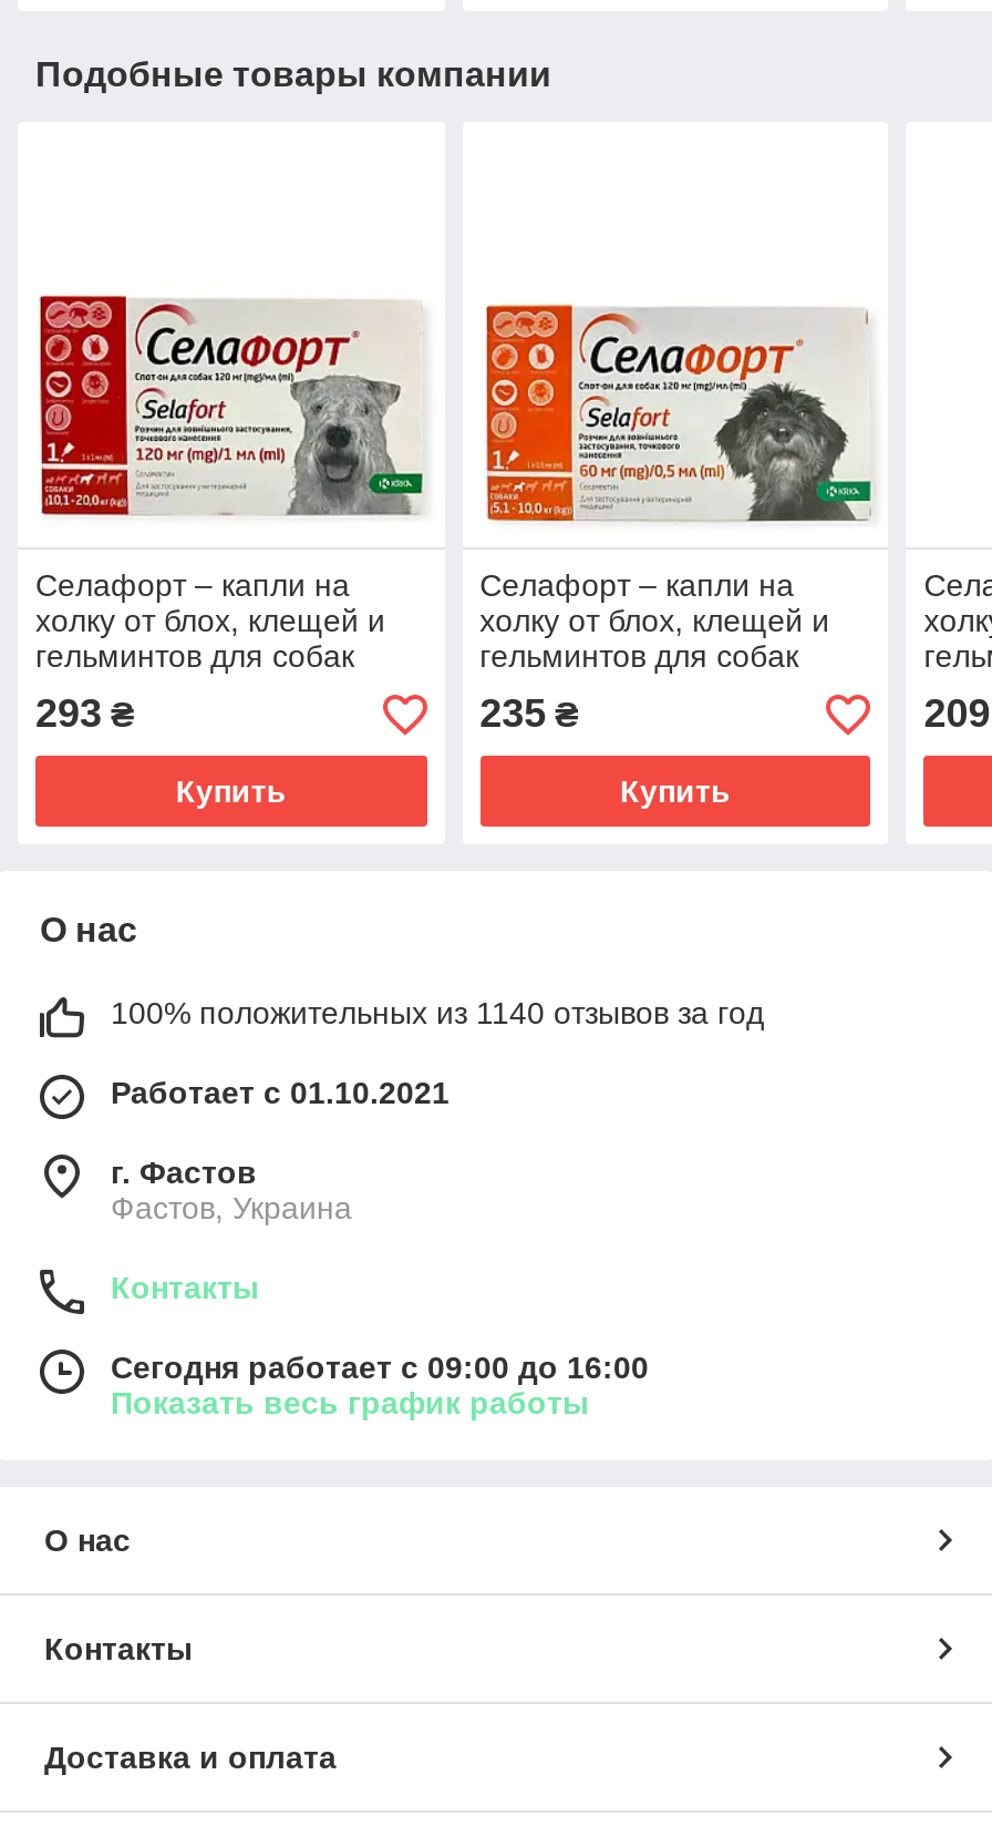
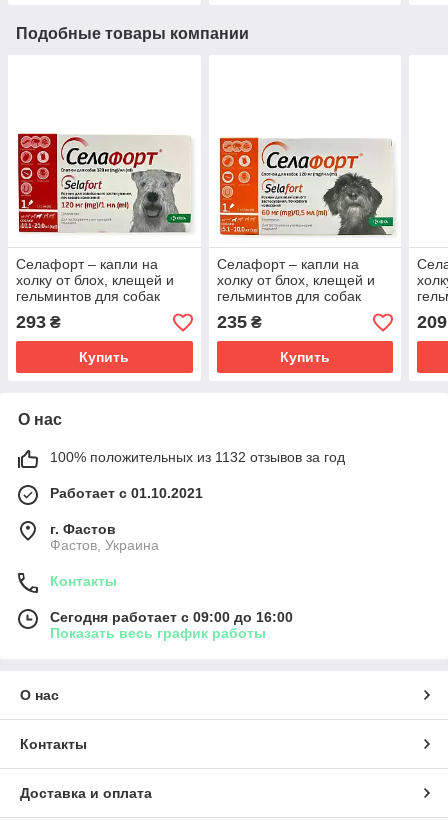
[111,996,764,1032] 100% положительных из 1140 отзывов за год -> [50,449,345,465] 100% положительных из 1132 отзывов за год

